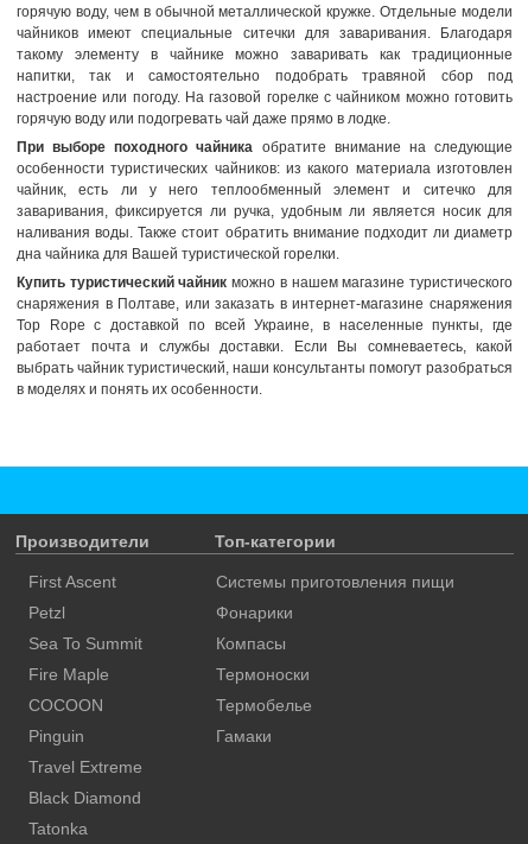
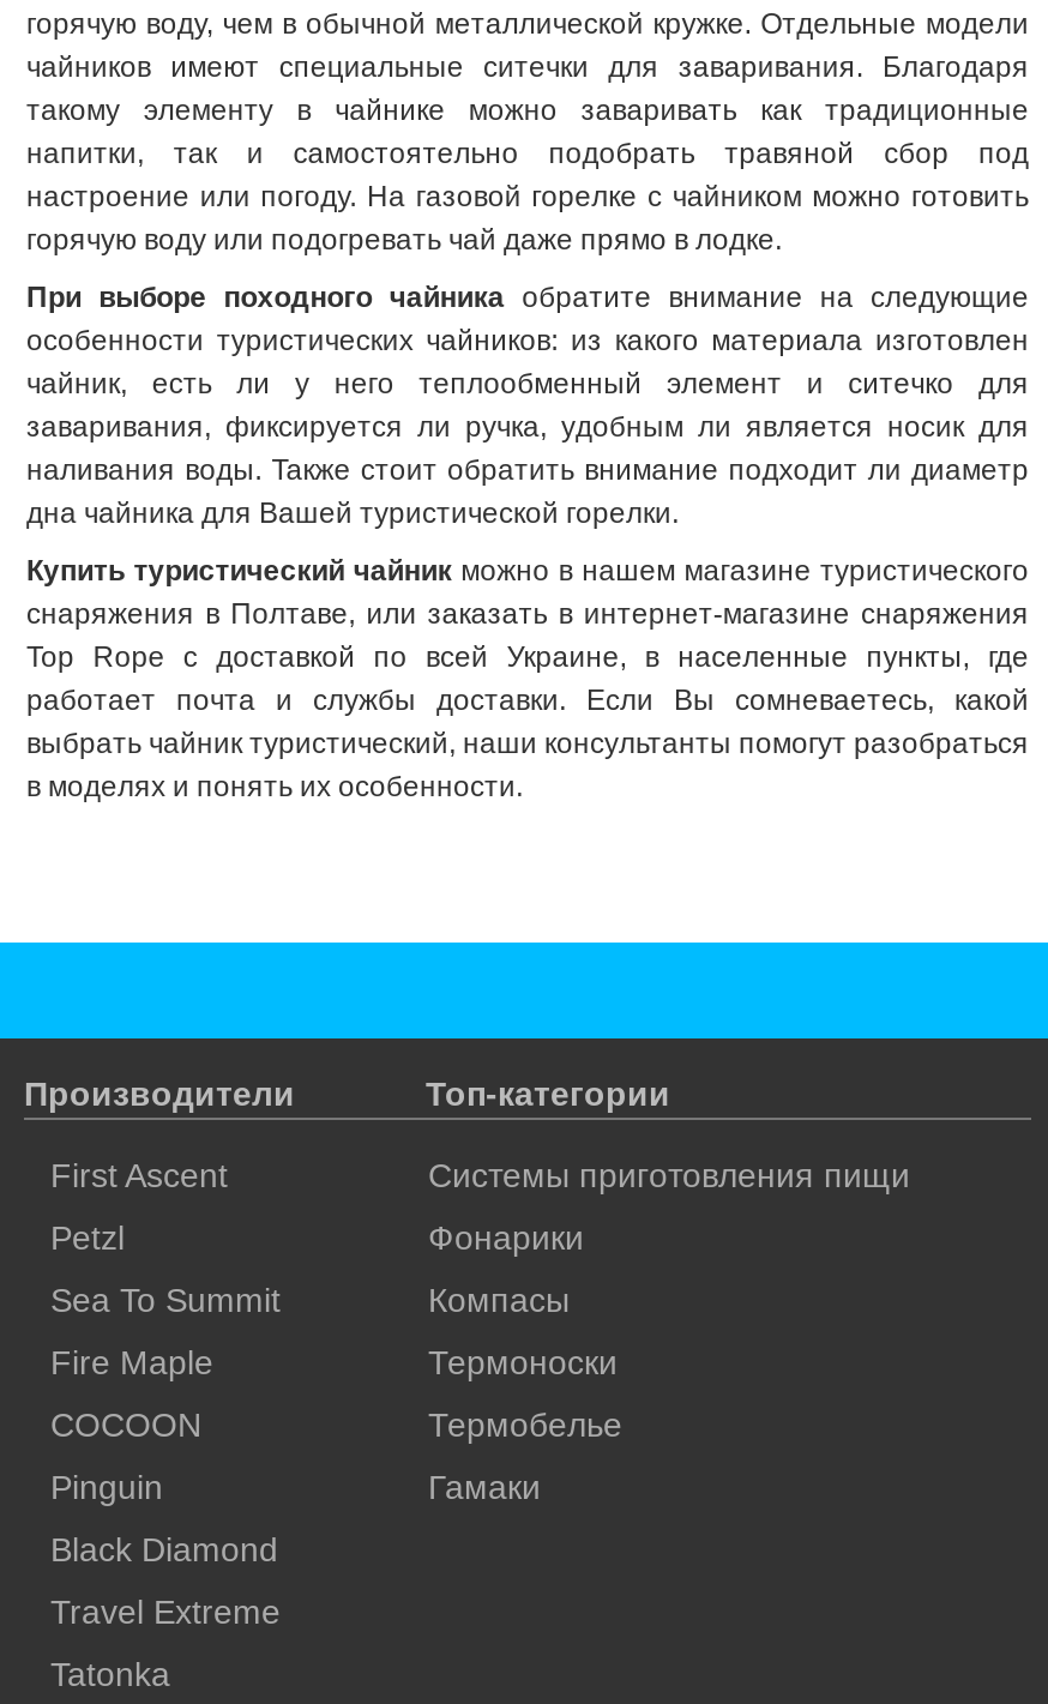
moved [28,757,142,776] -> [50,1591,281,1630]: Travel Extreme
moved [28,788,141,807] -> [50,1529,278,1567]: Black Diamond

